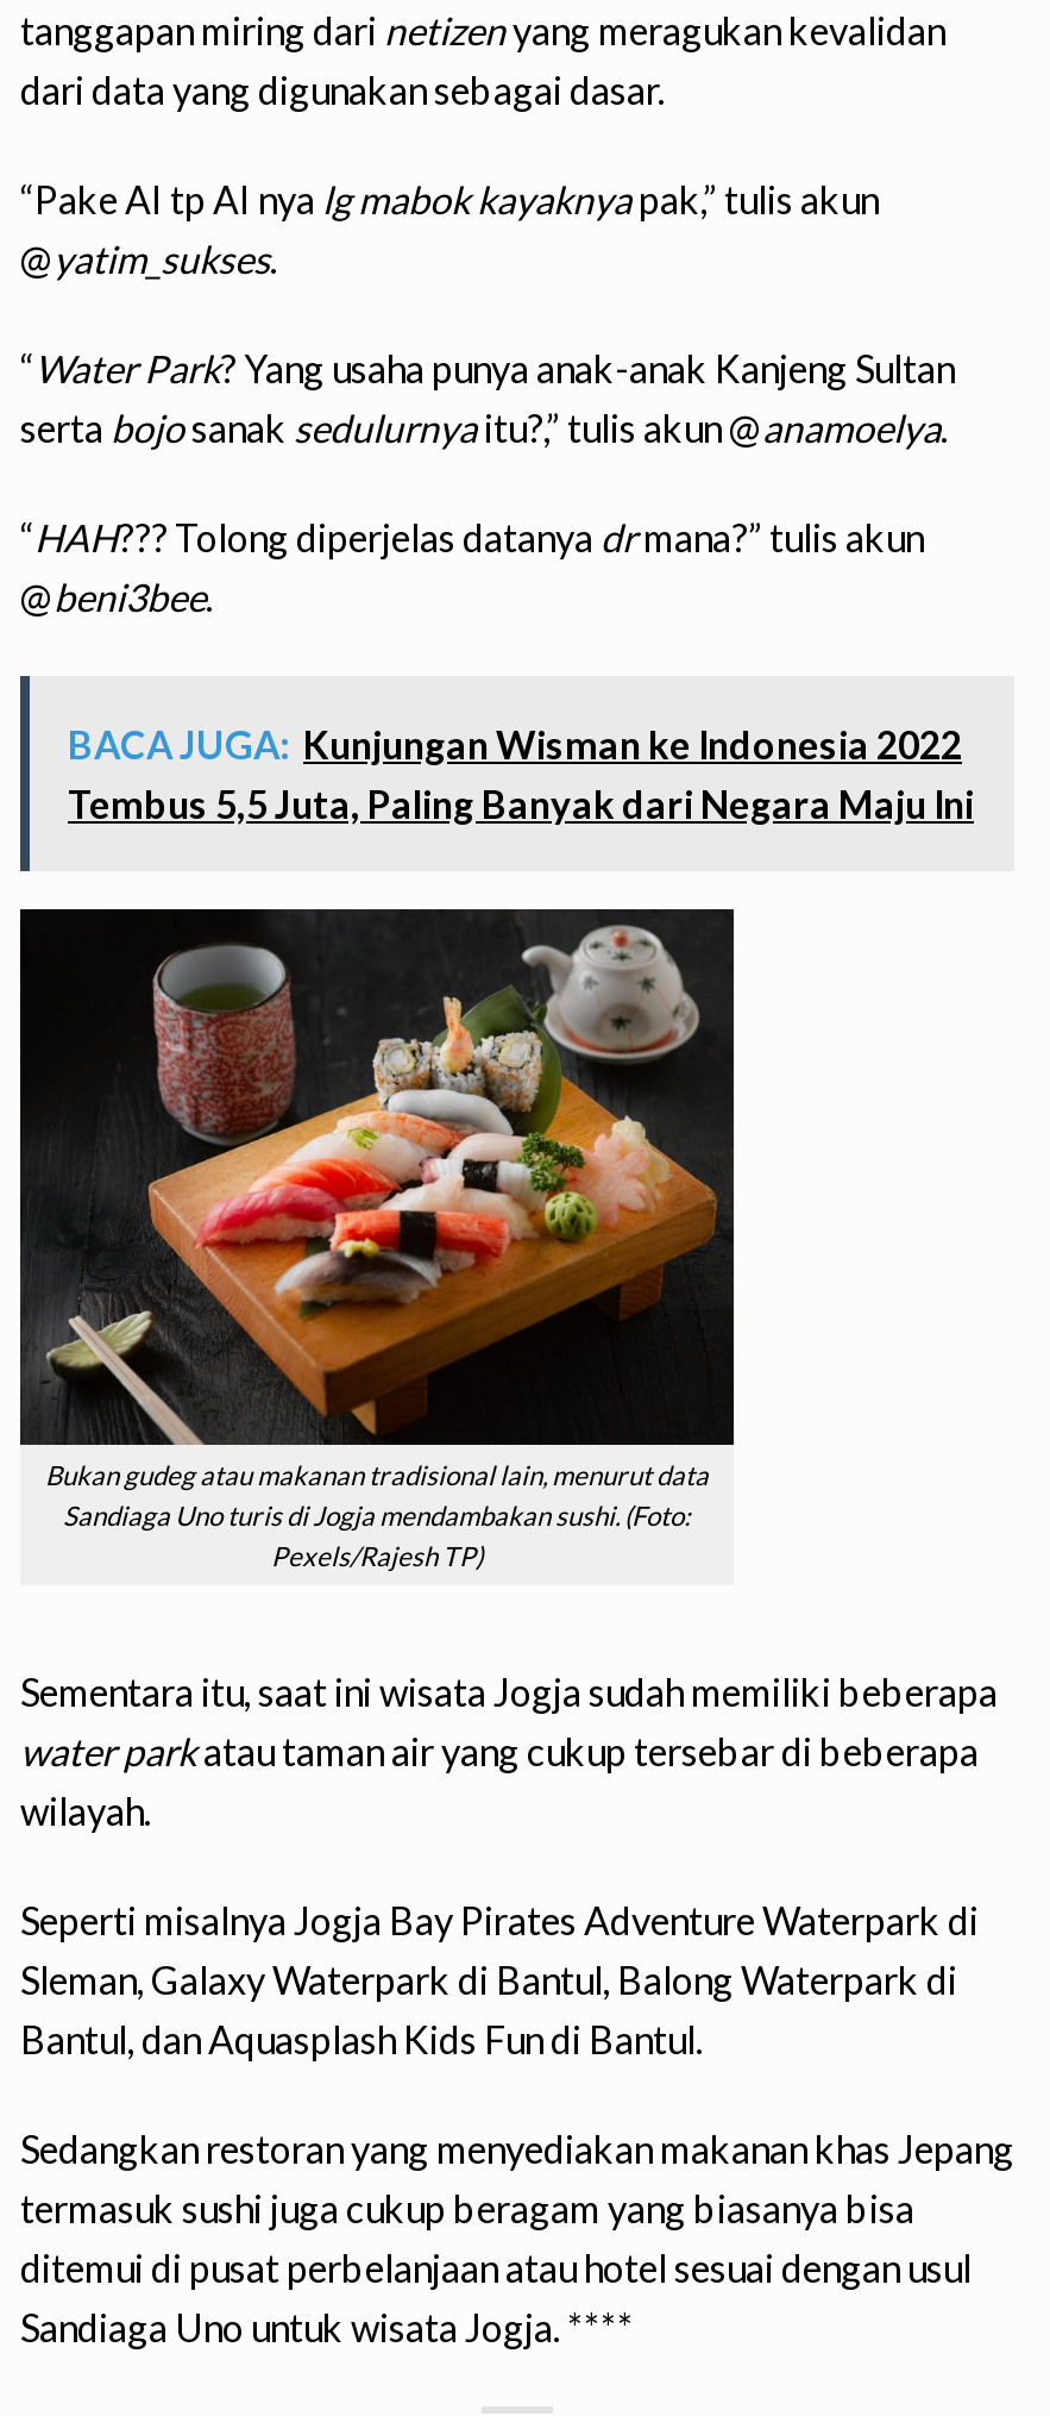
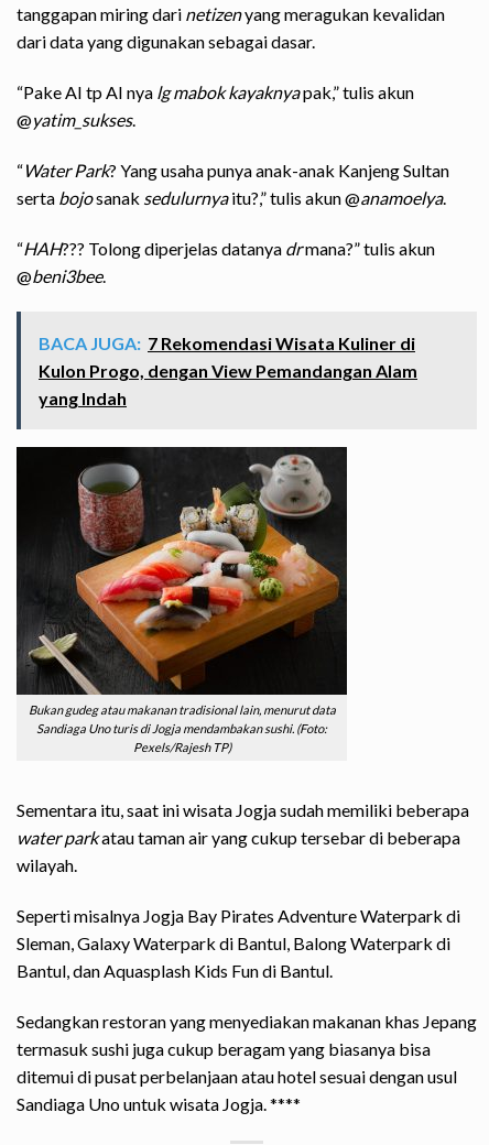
[68,720,974,824] BACA JUGA: Kunjungan Wisman ke Indonesia 2022 | Tembus 5,5 Juta, Paling Banyak dari Negara Maju Ini -> [39,333,417,409] BACA JUGA: 7 Rekomendasi Wisata Kuliner di | Kulon Progo, dengan View Pemandangan Alam | yang Indah

